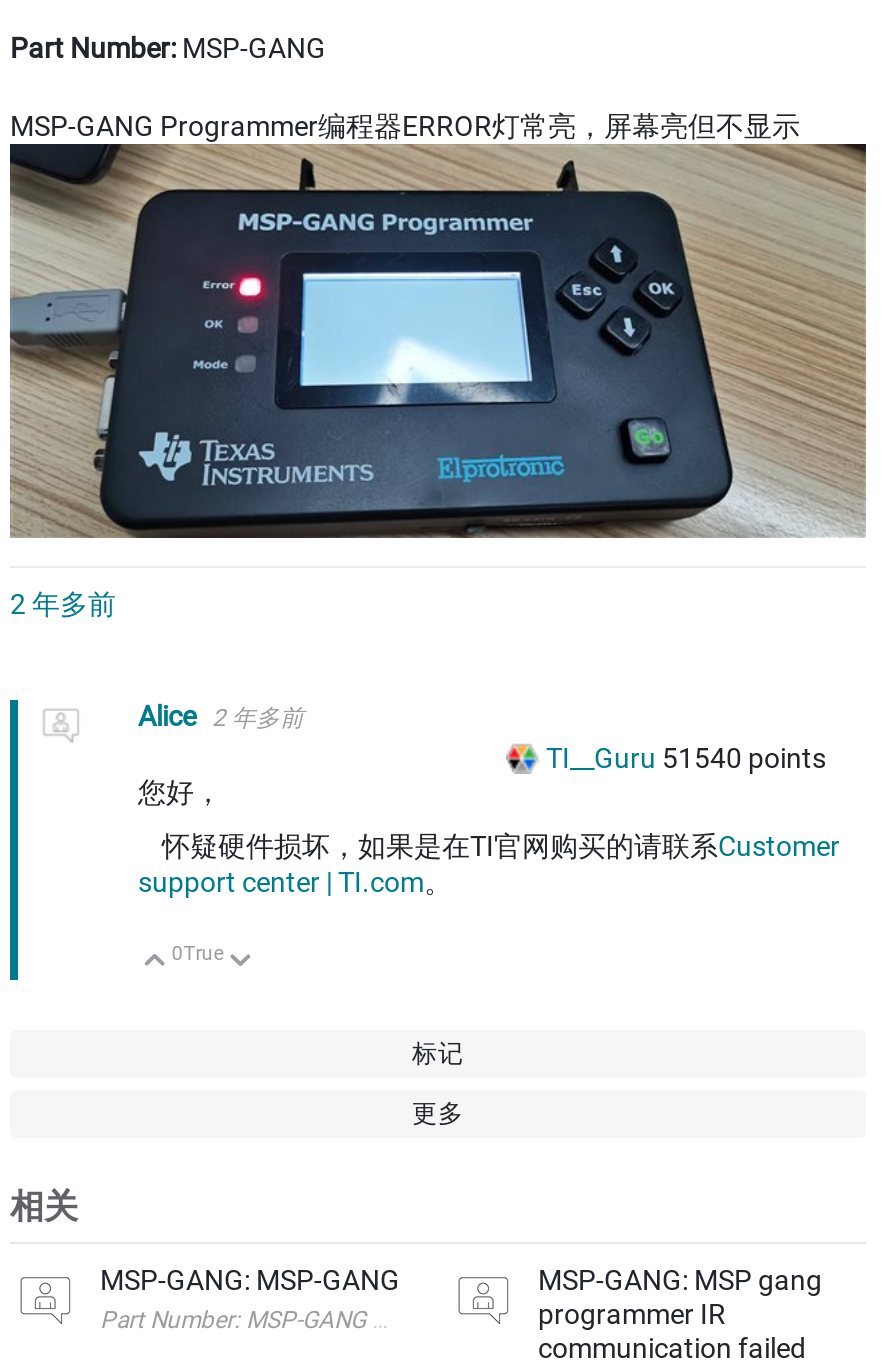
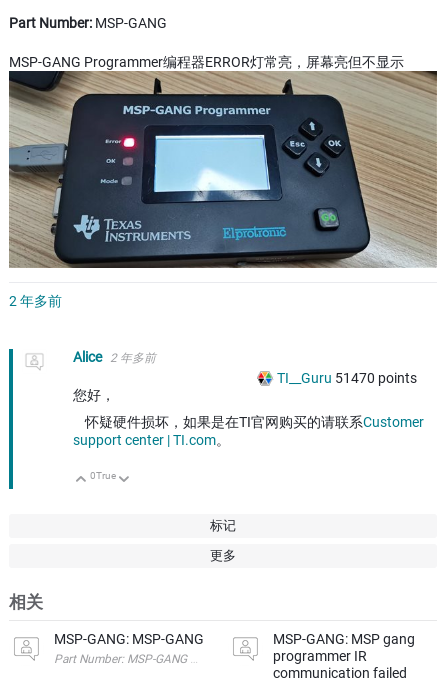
[546,741,826,773] TI__Guru 51540 points -> [277,370,417,386] TI__Guru 51470 points

